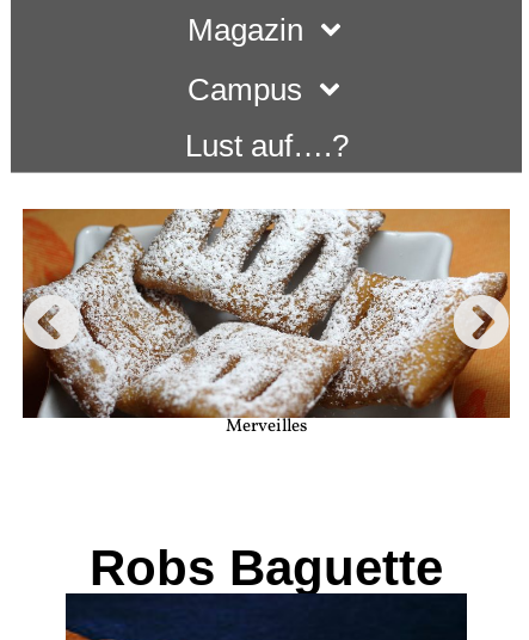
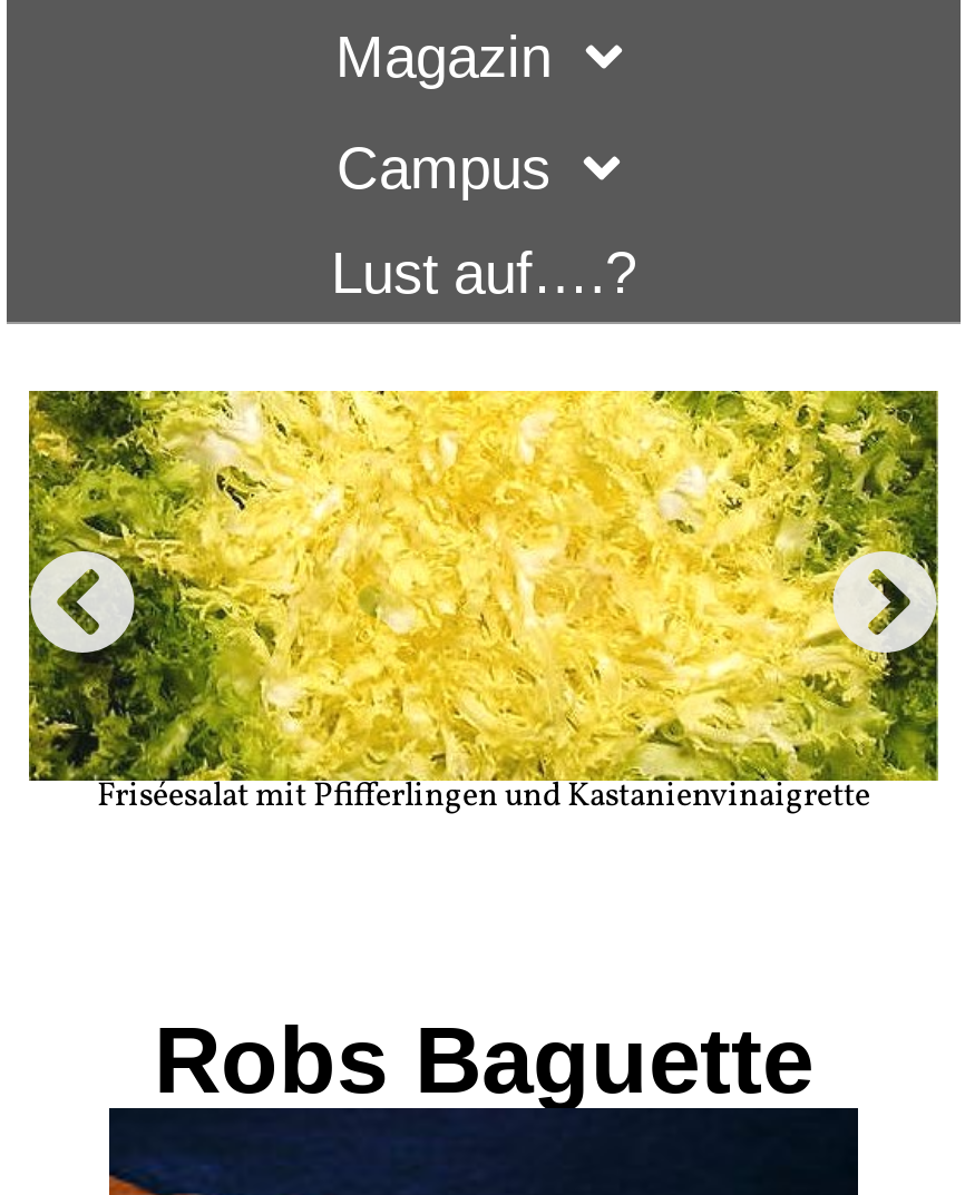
[21,208,510,439] [image] | Merveilles -> [27,389,940,820] [image] | Friséesalat mit Pfifferlingen und Kastanienvinaigrette

